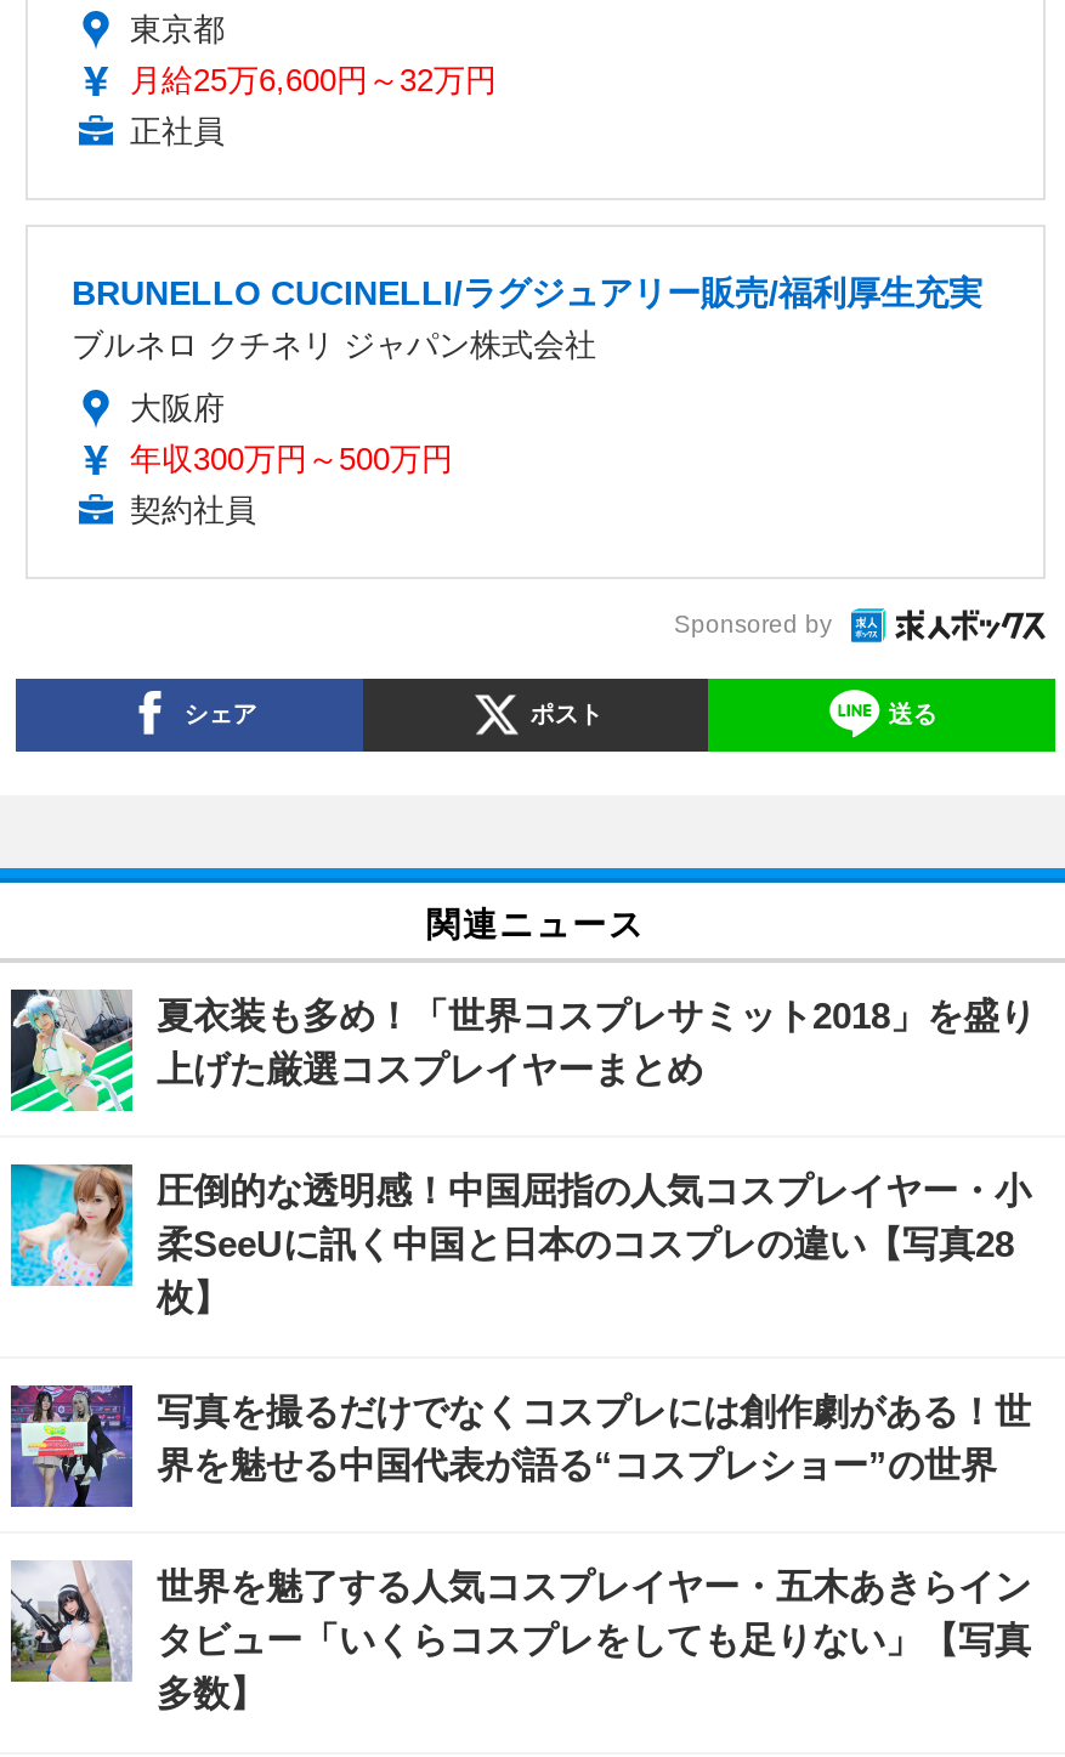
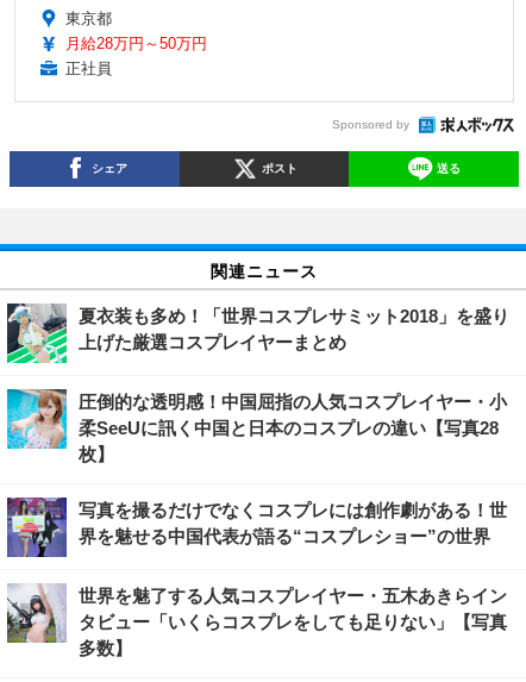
[130,61,497,98] 月給25万6,600円～32万円 -> [65,34,207,52] 月給28万円～50万円
[72,272,982,527] BRUNELLO CUCINELLI/ラグジュアリー販売/福利厚生充実 | ブルネロ クチネリ ジャパン株式会社 | 大阪府 | 年収300万円～500万円 | 契約社員 -> none

